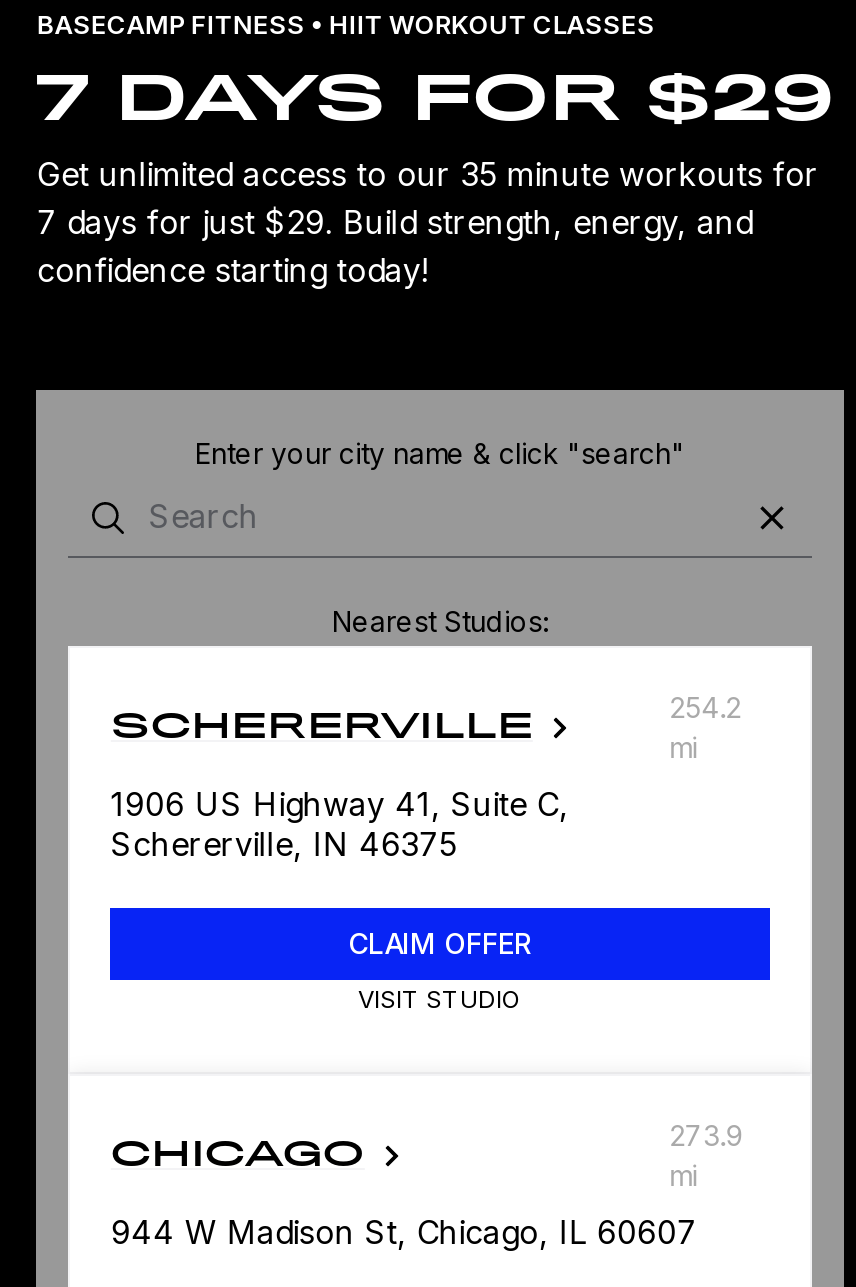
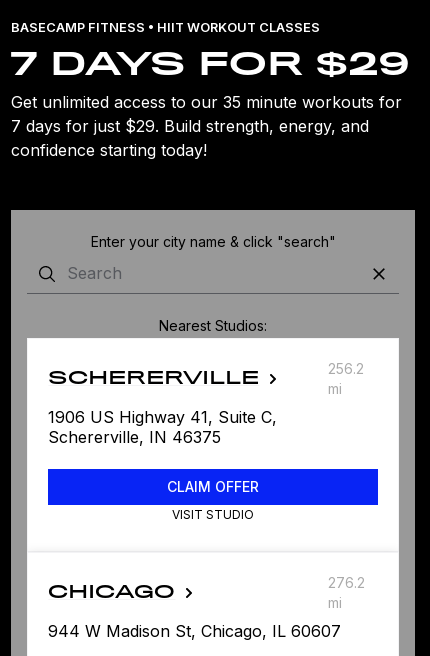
[669,690,741,724] 254.2 -> [328,360,364,377] 256.2
[669,1118,743,1152] 273.9 -> [328,574,365,591] 276.2

